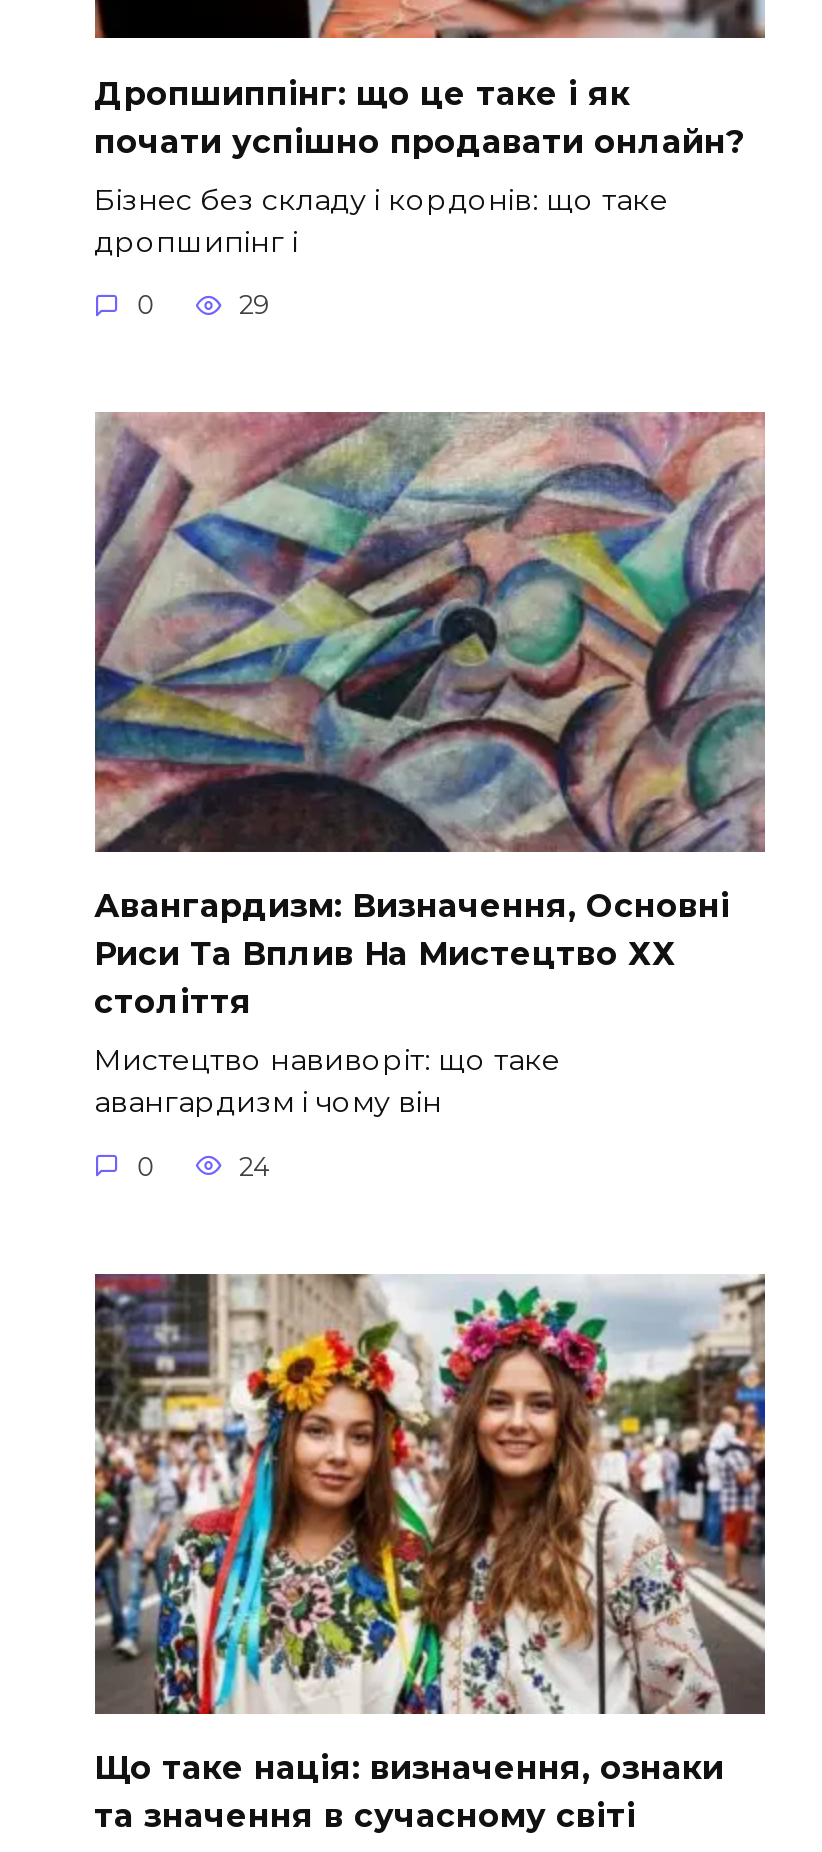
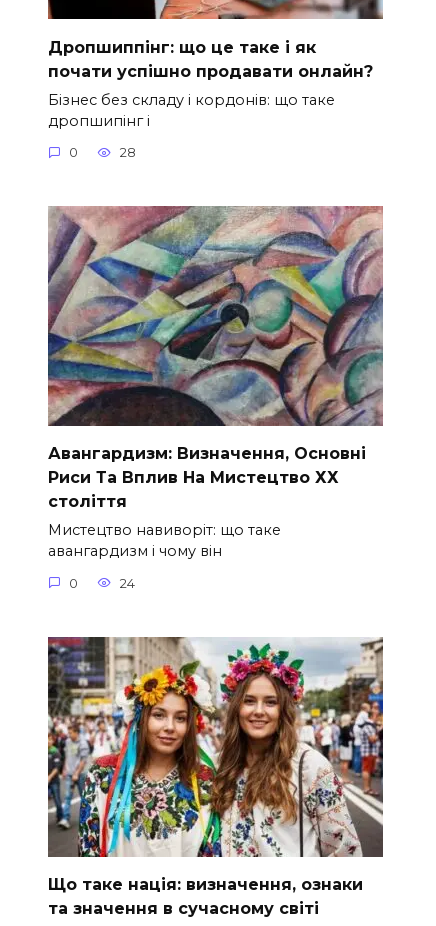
[239,290,269,320] 29 -> [120,145,136,160] 28

